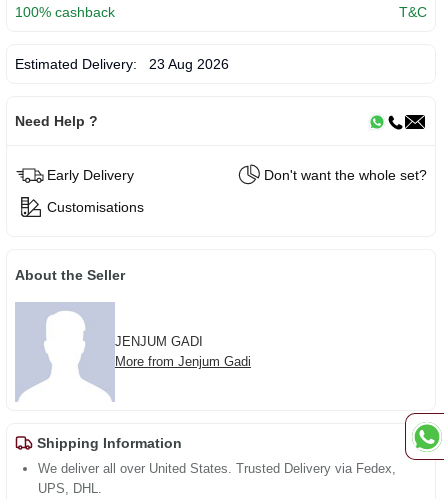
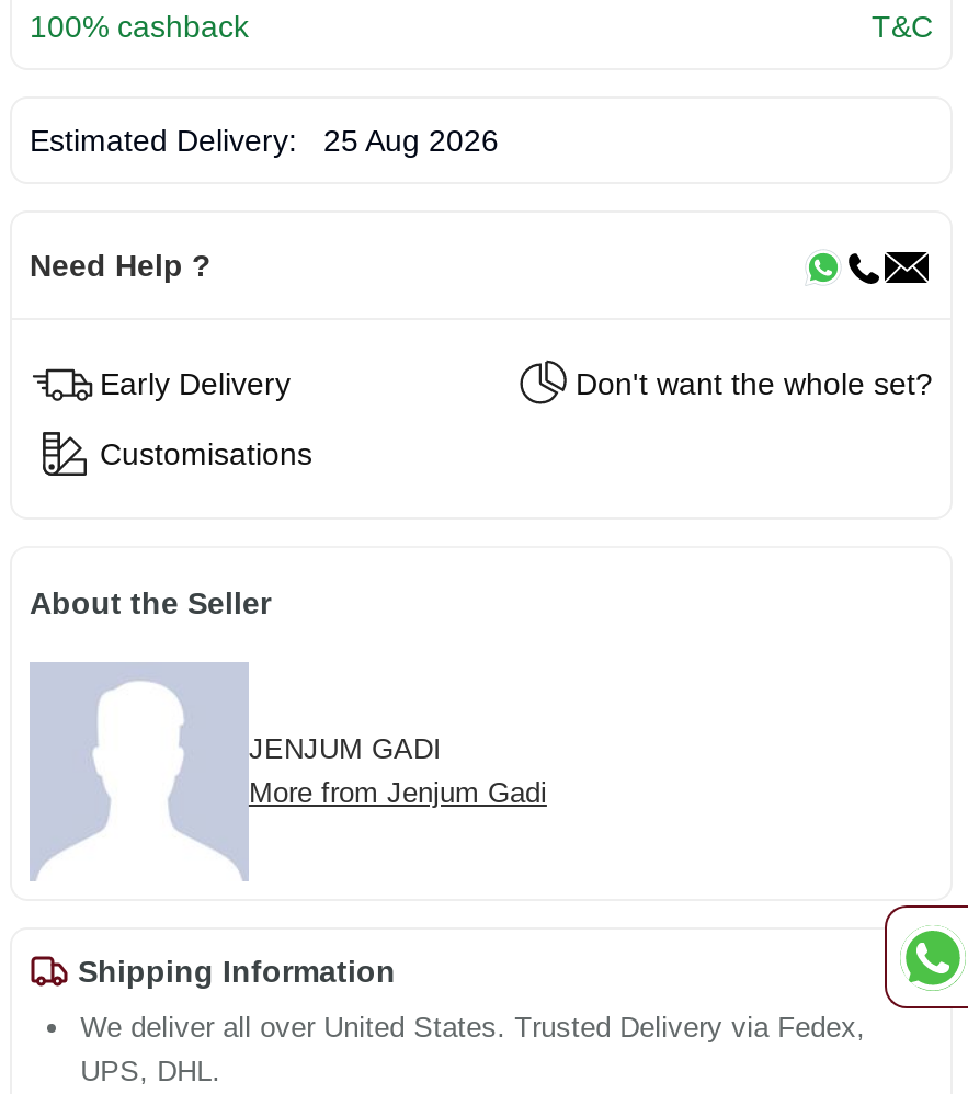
[15,56,229,72] Estimated Delivery: 23 Aug 2026 -> [30,124,499,159] Estimated Delivery: 25 Aug 2026

